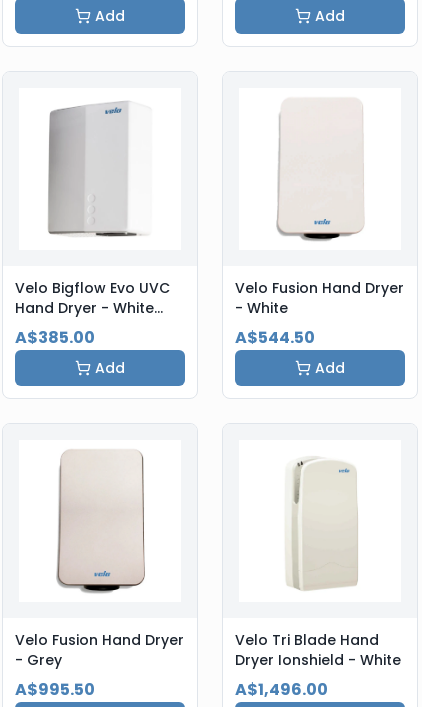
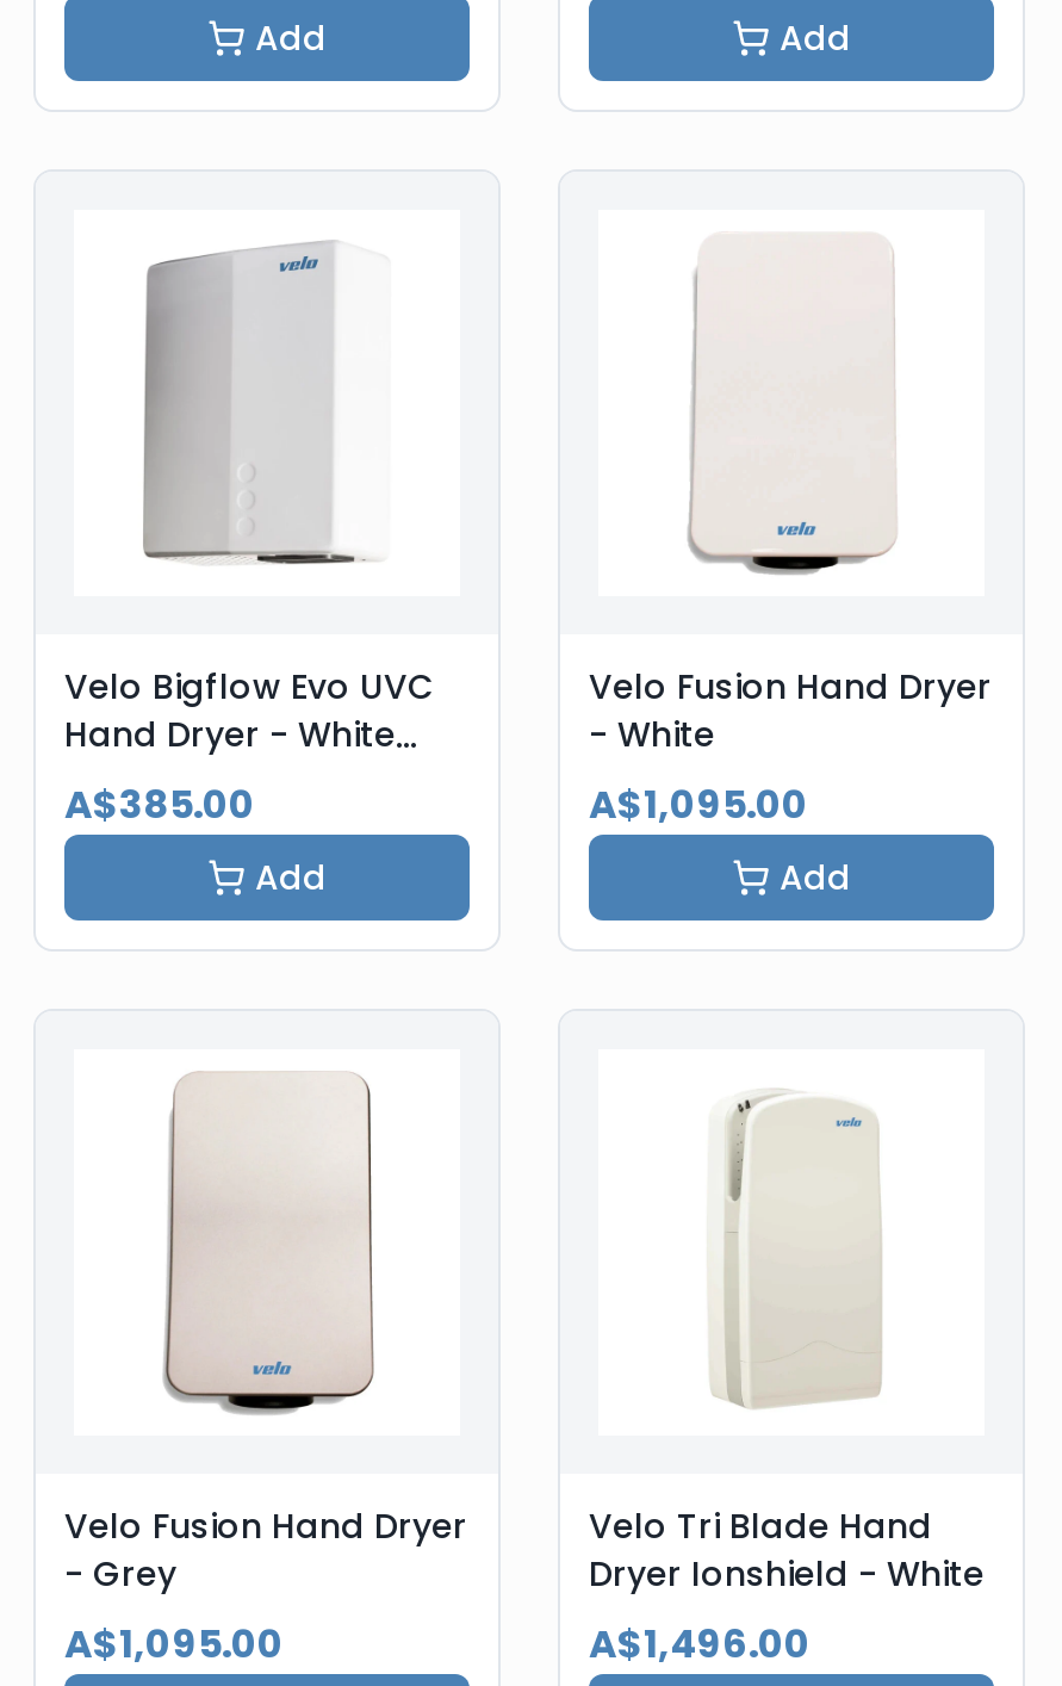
[235,326,315,349] A$544.50 -> [589,778,808,833] A$1,095.00
[15,678,95,701] A$995.50 -> [64,1617,284,1672] A$1,095.00

